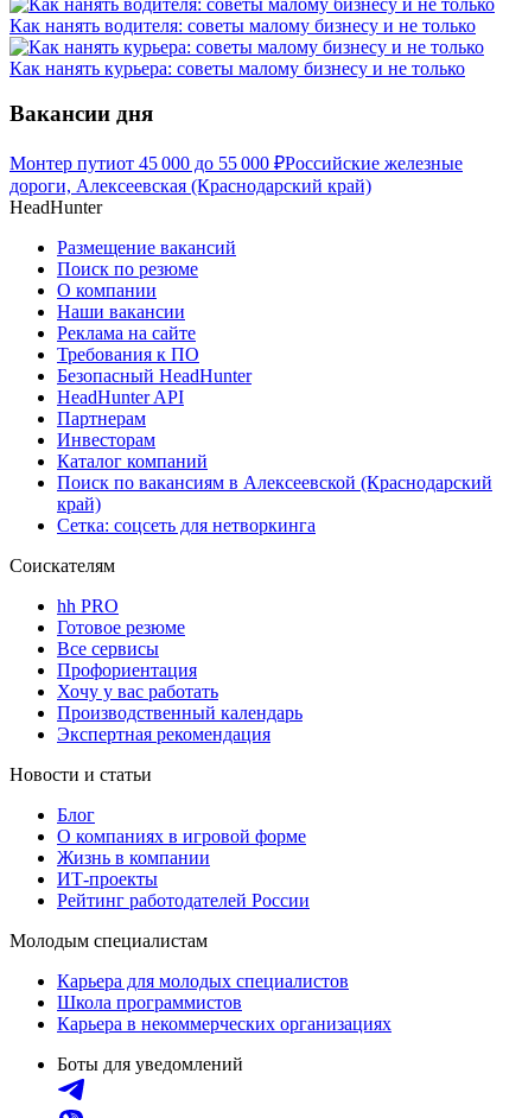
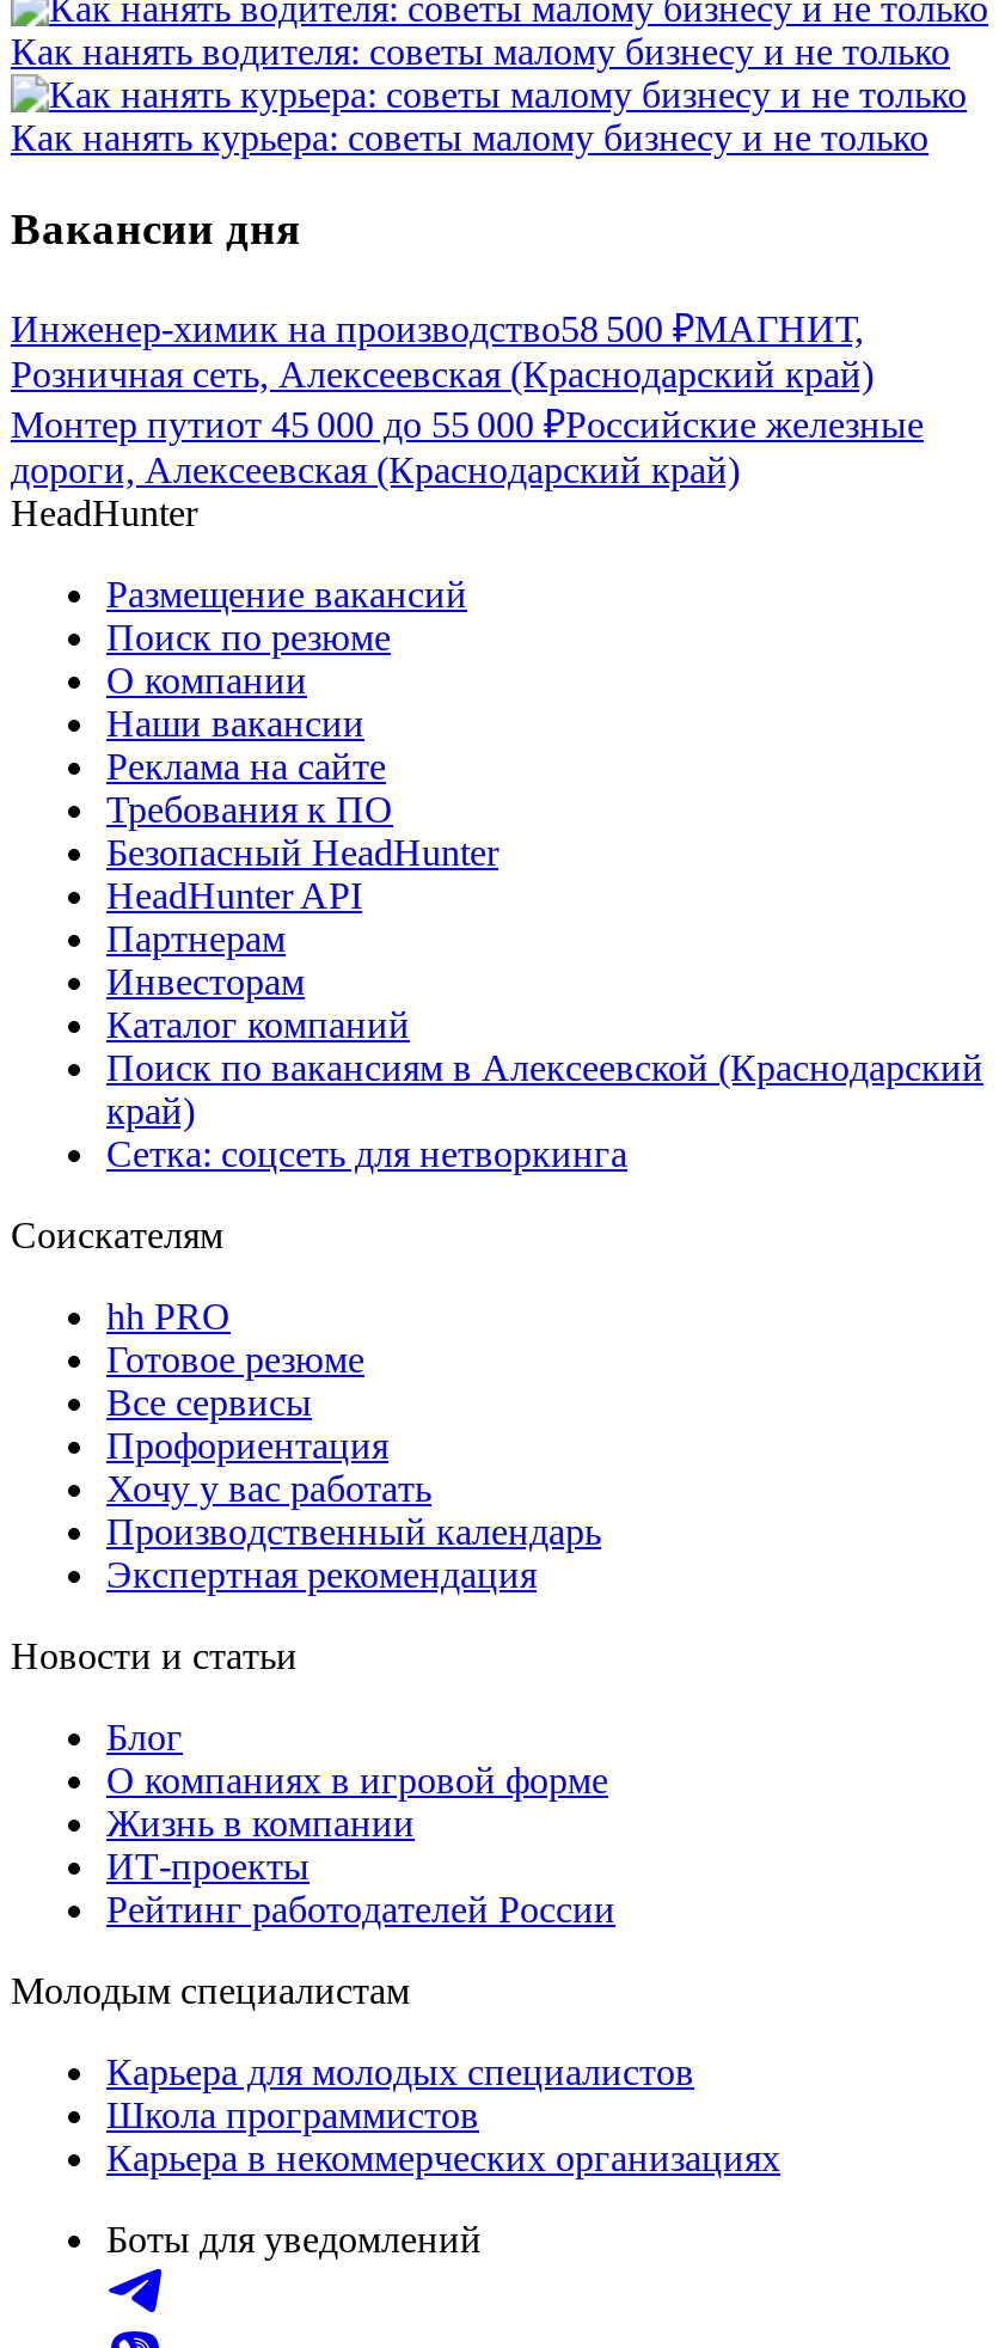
none -> [11,309,874,395] Инженер-химик на производство58 500 ₽МАГНИТ, | Розничная сеть, Алексеевская (Краснодарский край)

